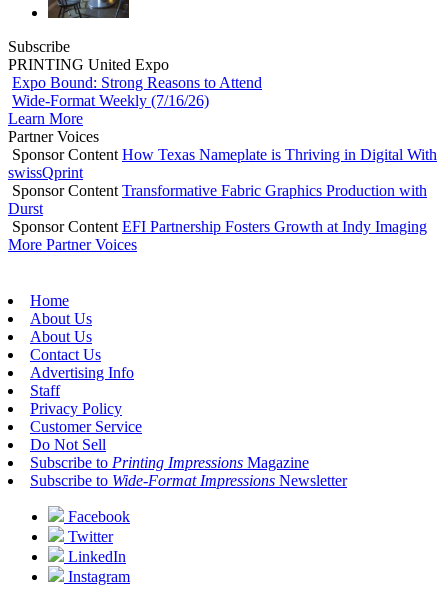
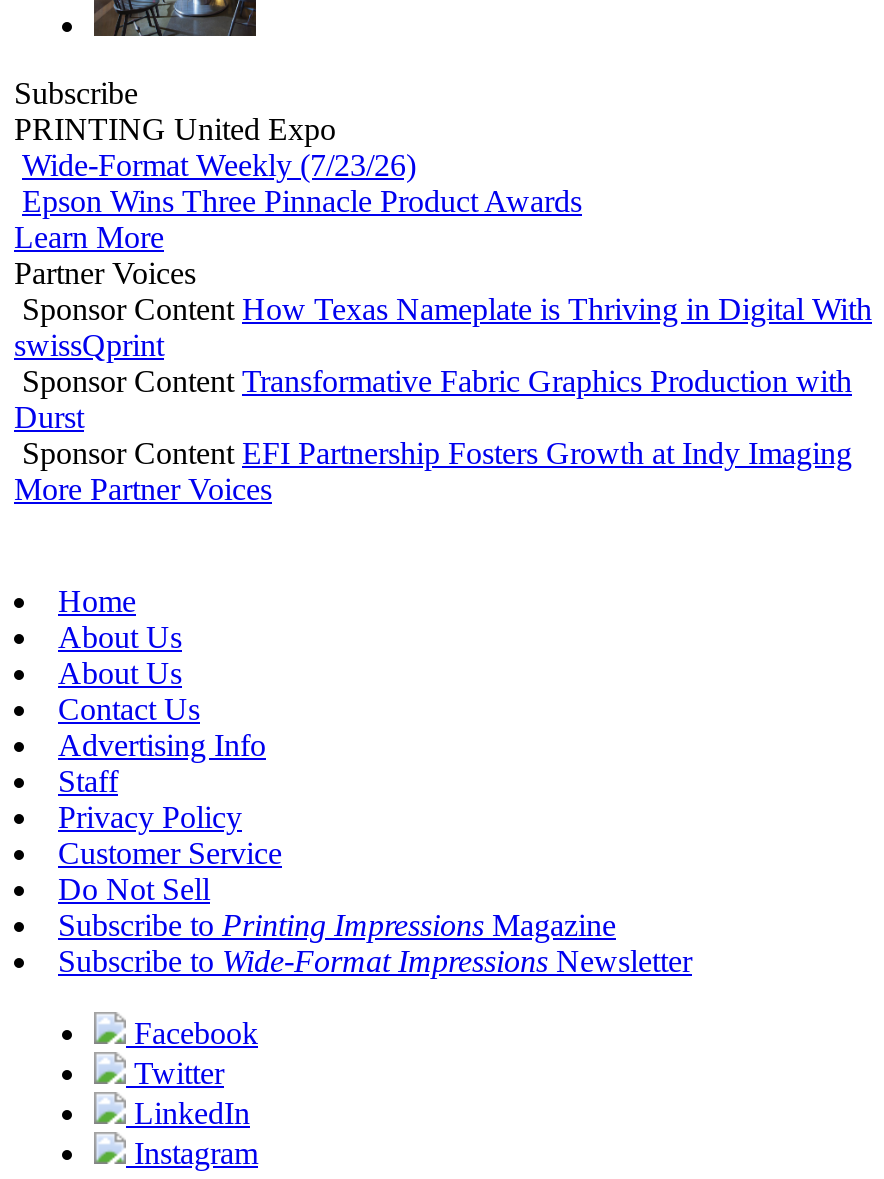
[12,74,262,109] Expo Bound: Strong Reasons to Attend | Wide-Format Weekly (7/16/26) -> [22,148,582,218] Wide-Format Weekly (7/23/26) | Epson Wins Three Pinnacle Product Awards

